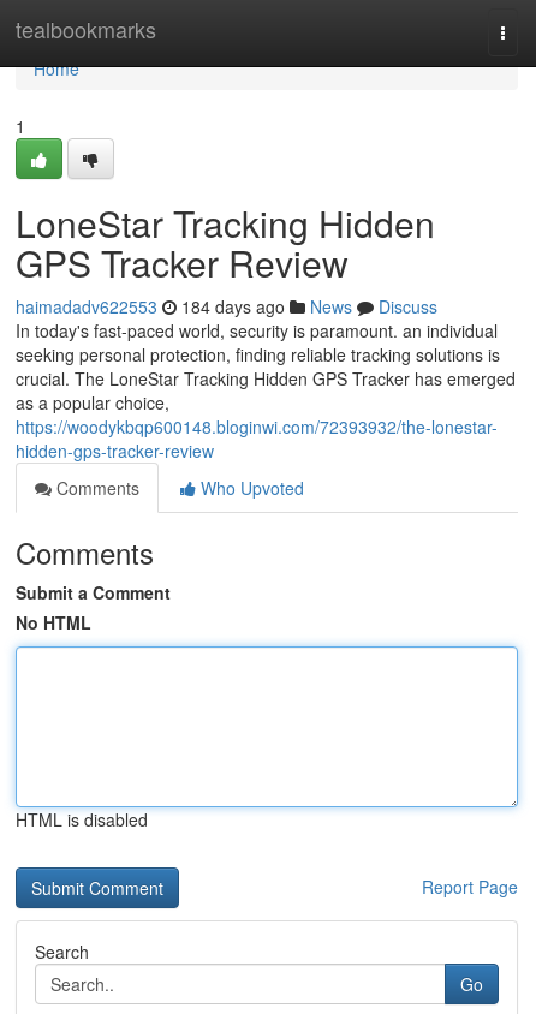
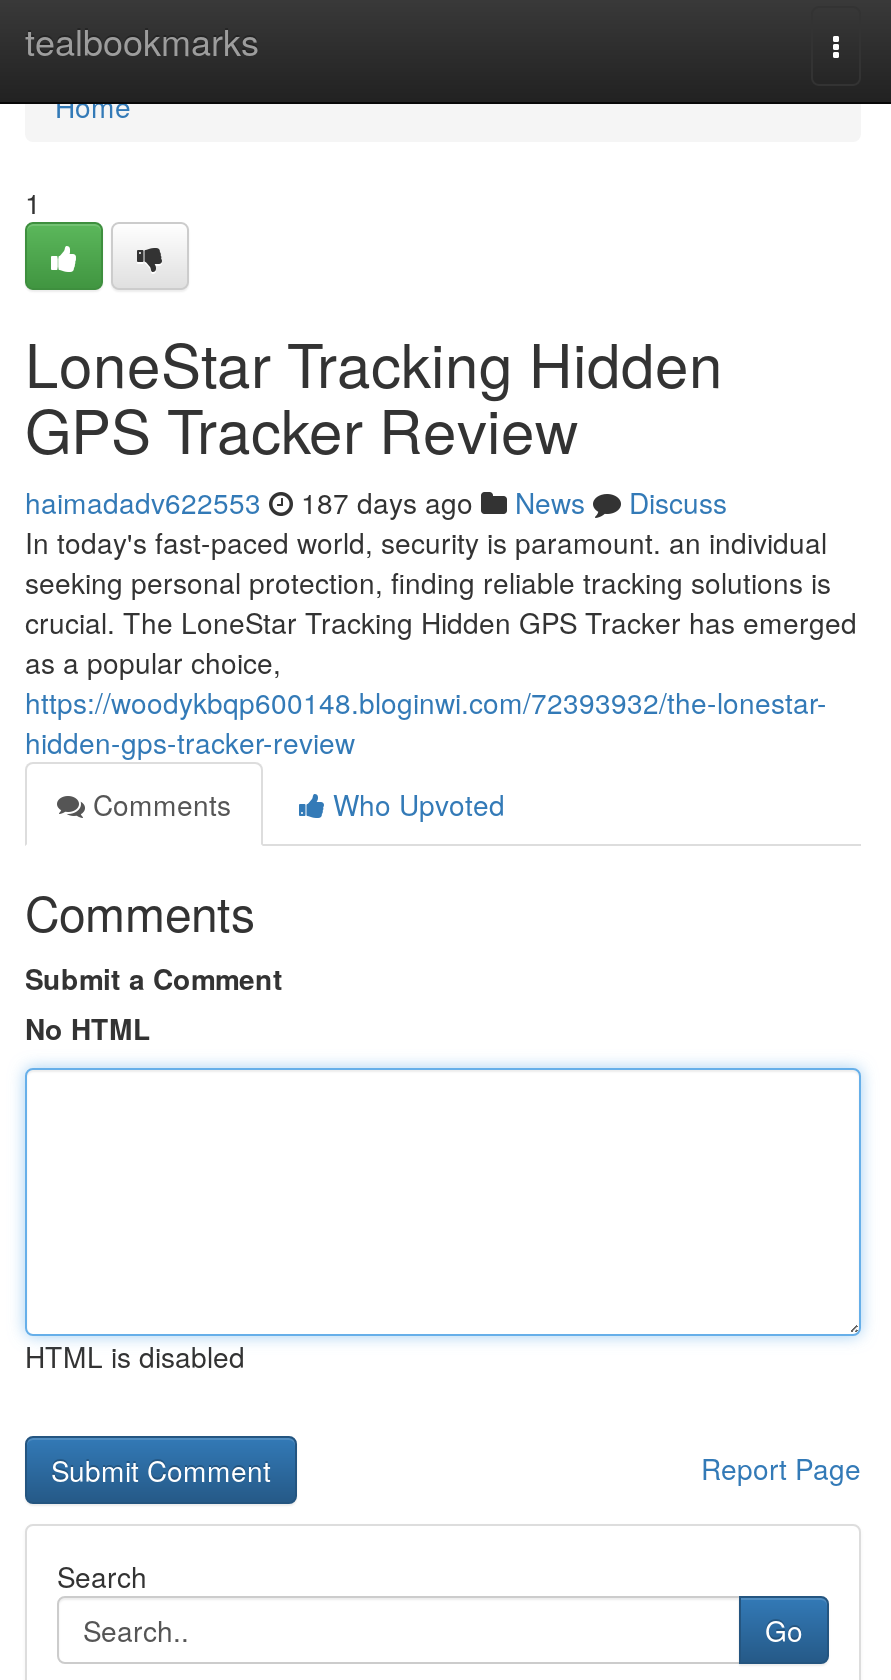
[16,294,437,318] haimadadv622553 184 days ago News Discuss -> [25,482,727,522] haimadadv622553 187 days ago News Discuss

